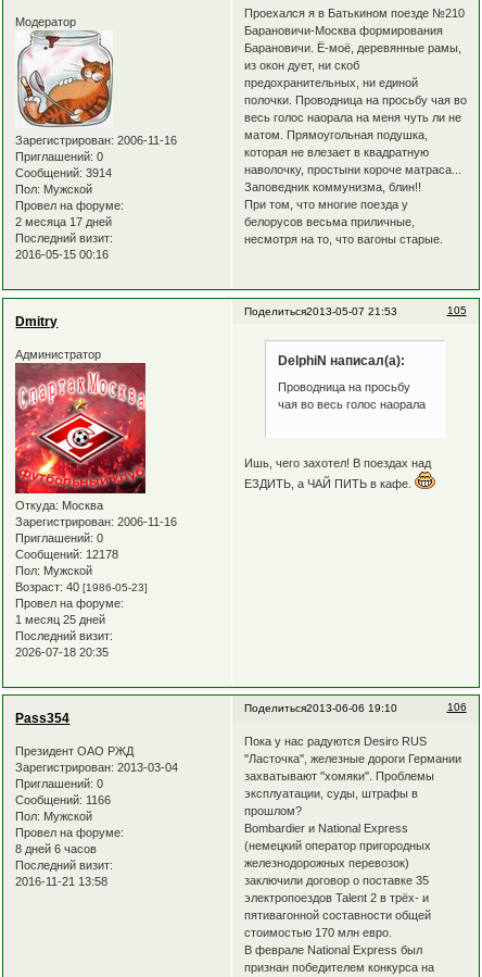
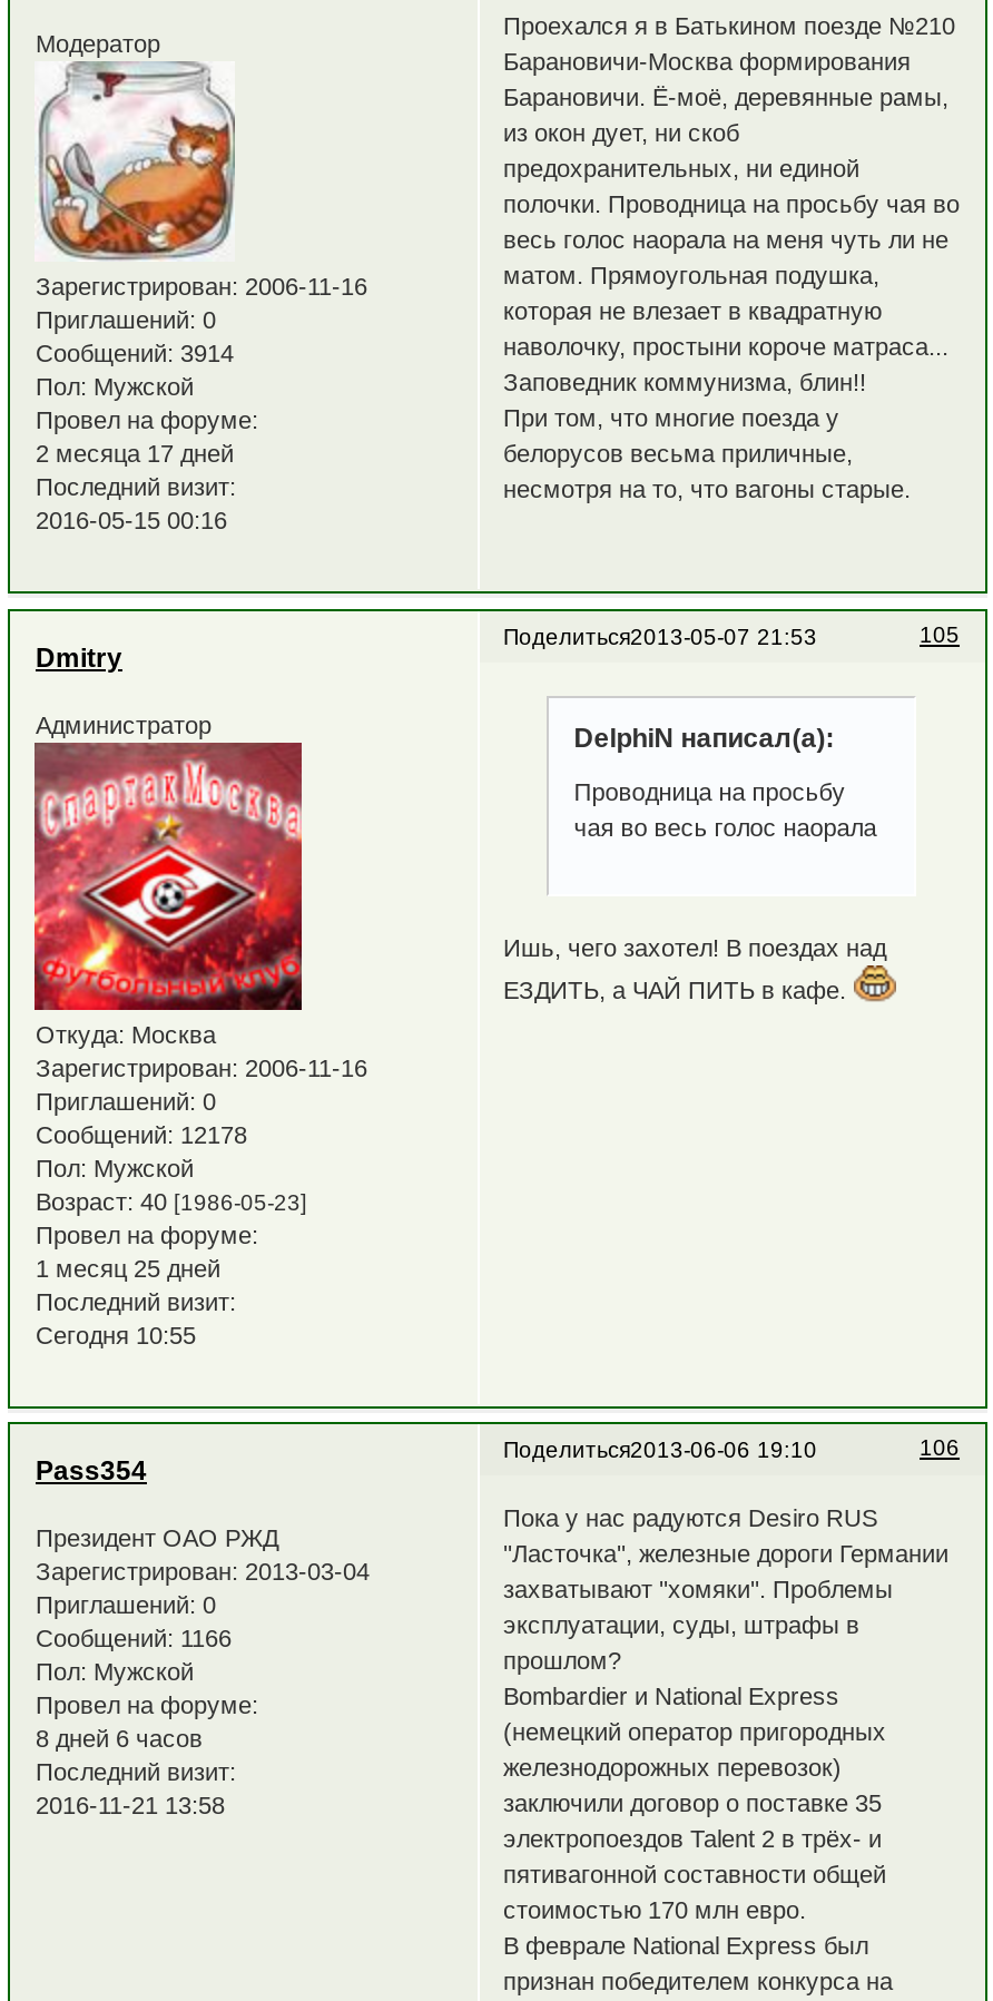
[16,645,109,658] 2026-07-18 20:35 -> [36,1321,196,1348] Сегодня 10:55

